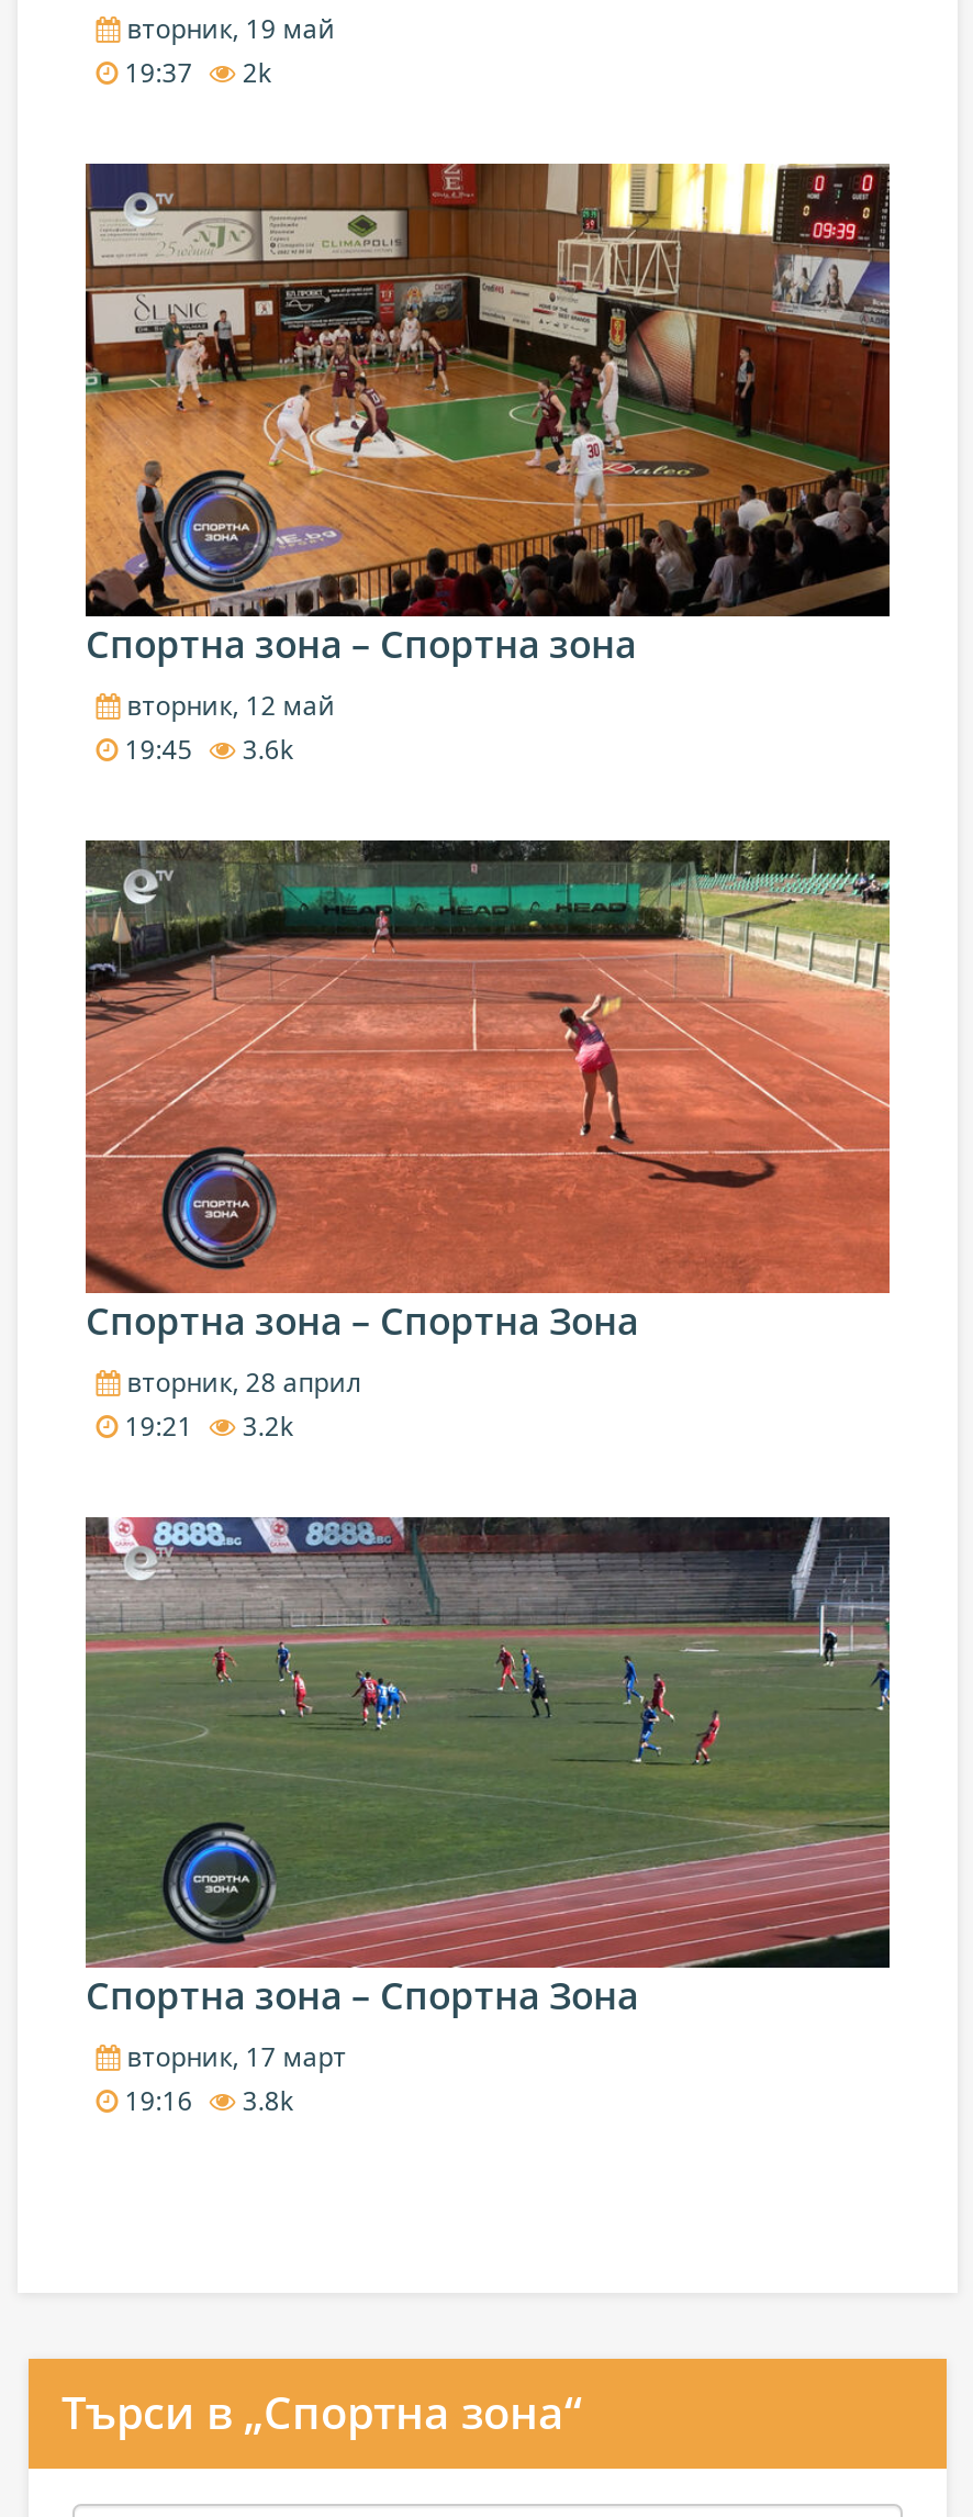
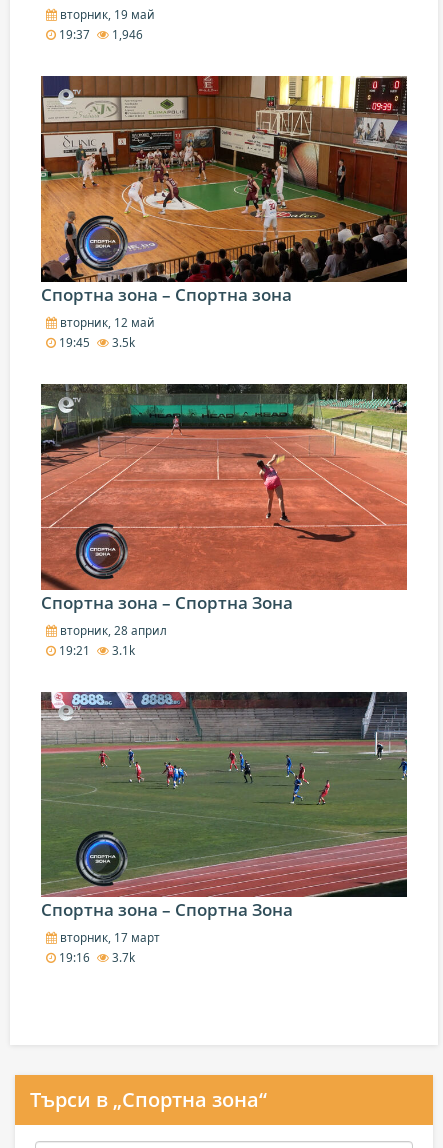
[118,55,271,90] 19:37 2k -> [56,26,143,42] 19:37 1,946
[118,731,293,766] 19:45 3.6k -> [56,334,135,350] 19:45 3.5k
[118,1406,293,1442] 19:21 3.2k -> [56,642,135,658] 19:21 3.1k
[118,2082,293,2118] 19:16 3.8k -> [56,949,135,965] 19:16 3.7k

